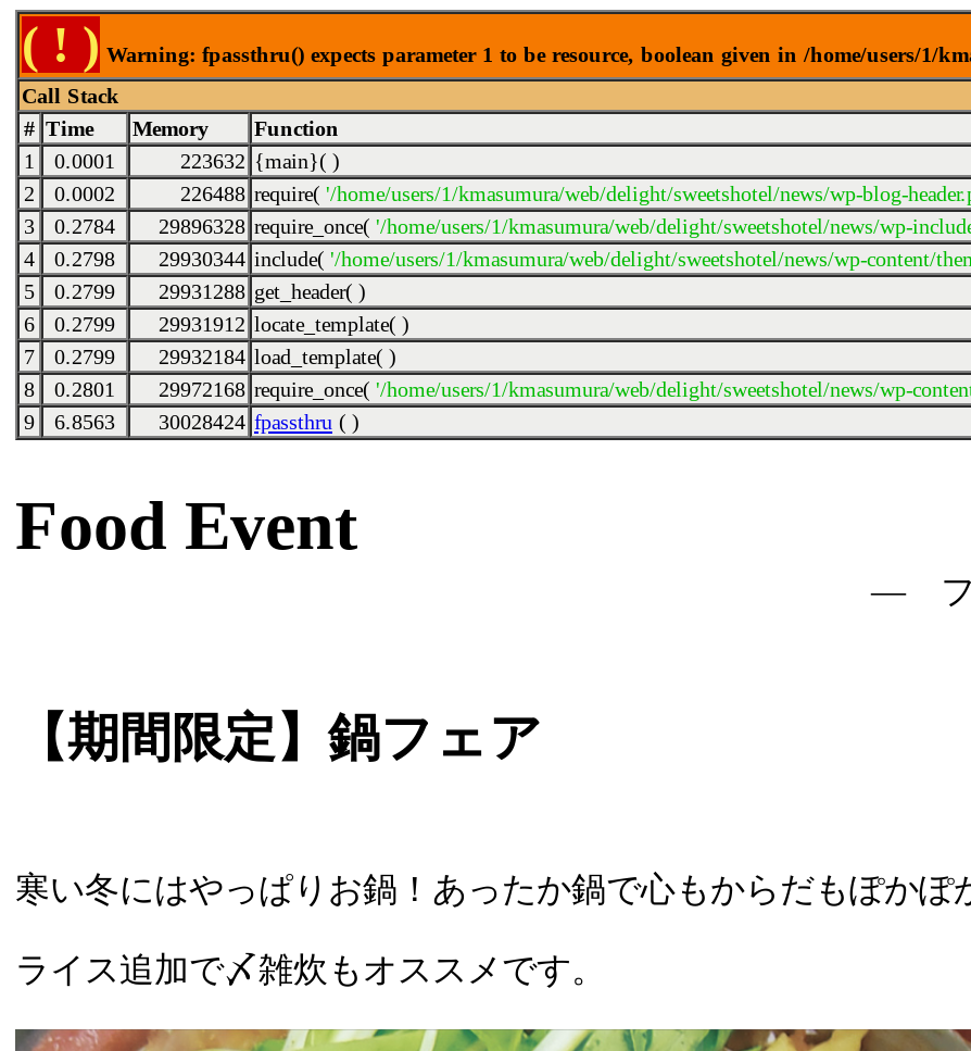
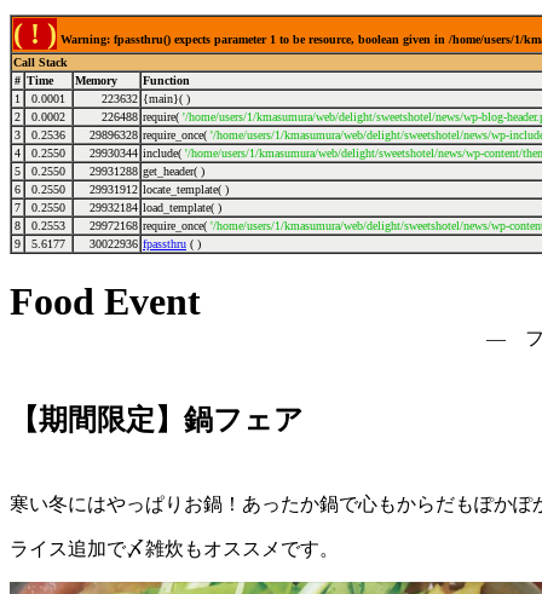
[54,214,115,238] 0.2784 -> [31,128,65,142] 0.2536
[54,247,115,271] 0.2798 -> [31,146,65,160] 0.2550
[24,279,365,303] 5 0.2799 29931288 get_header( ) -> [15,165,204,178] 5 0.2550 29931288 get_header( )
[24,312,408,336] 6 0.2799 29931912 locate_template( ) -> [15,183,229,196] 6 0.2550 29931912 locate_template( )
[24,345,395,368] 7 0.2799 29932184 load_template( ) -> [15,201,221,214] 7 0.2550 29932184 load_template( )
[54,377,115,401] 0.2801 -> [31,219,65,232] 0.2553
[54,410,115,434] 6.8563 -> [31,237,65,250] 5.6177
[159,410,358,434] 30028424 fpassthru ( ) -> [90,237,201,250] 30022936 fpassthru ( )

